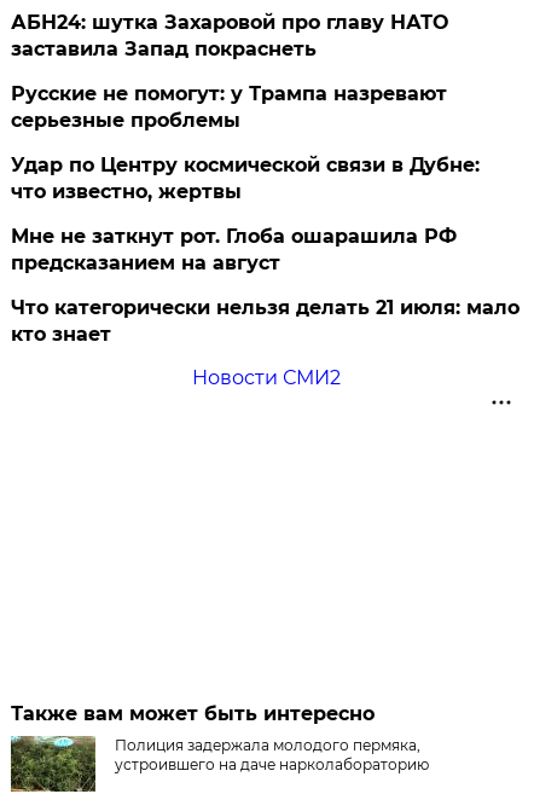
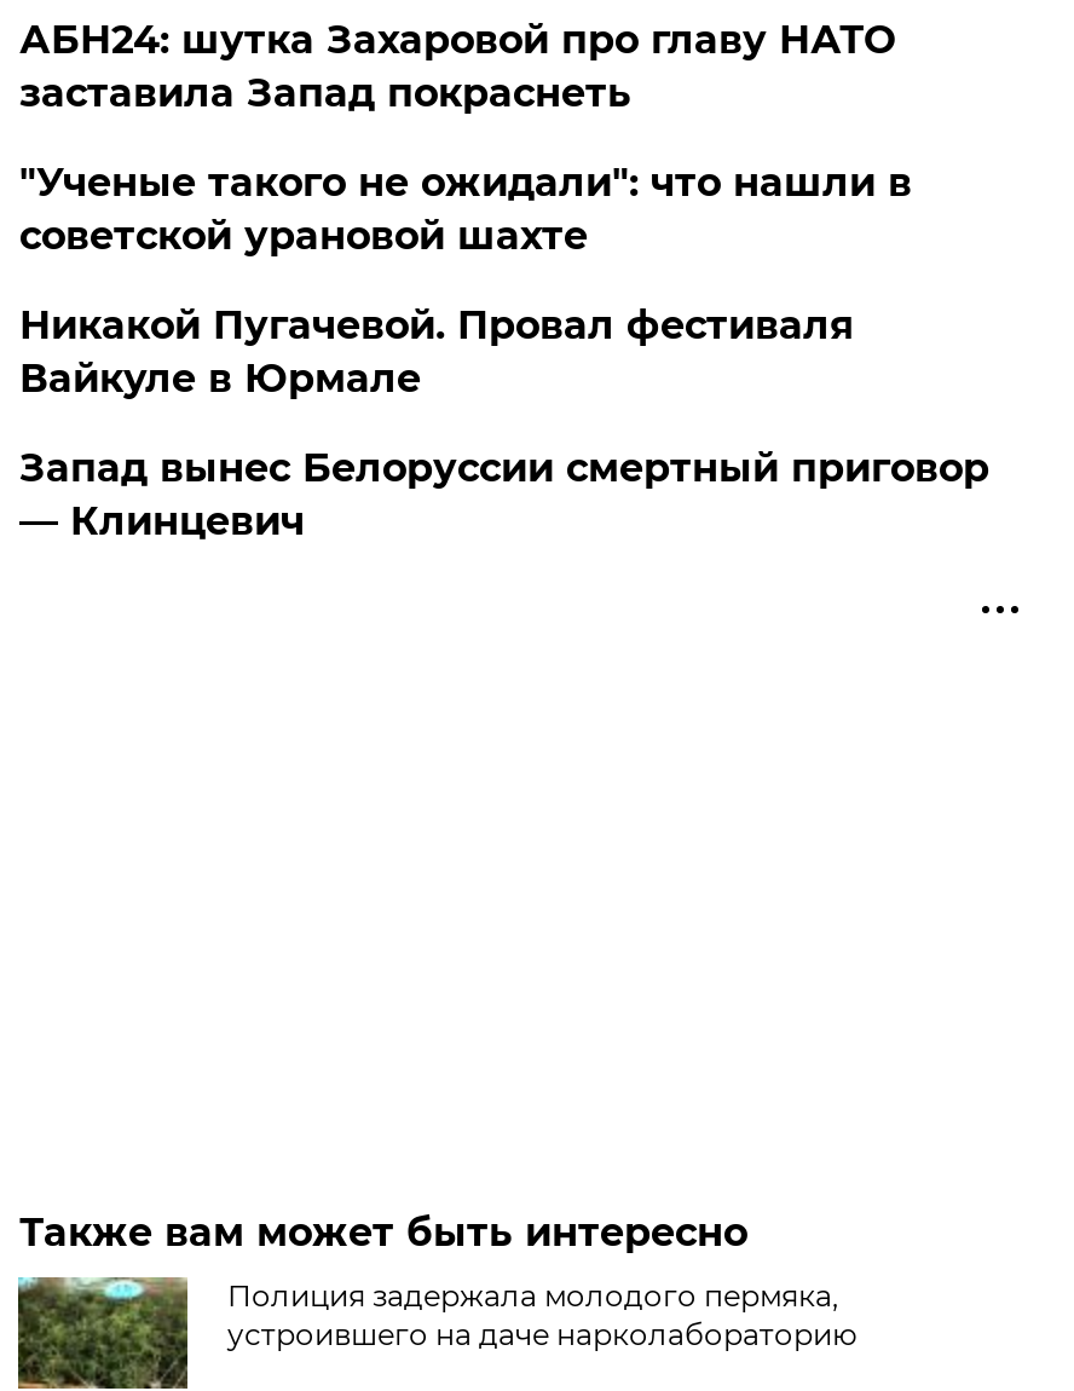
[11,82,520,389] Русские не помогут: у Трампа назревают | серьезные проблемы | Удар по Центру космической связи в Дубне: | что известно, жертвы | Мне не заткнут рот. Глоба ошарашила РФ | предсказанием на август | Что категорически нельзя делать 21 июля: мало | кто знает | Новости СМИ2 -> [19,160,989,544] "Ученые такого не ожидали": что нашли в | советской урановой шахте | Никакой Пугачевой. Провал фестиваля | Вайкуле в Юрмале | Запад вынес Белоруссии смертный приговор | — Клинцевич

